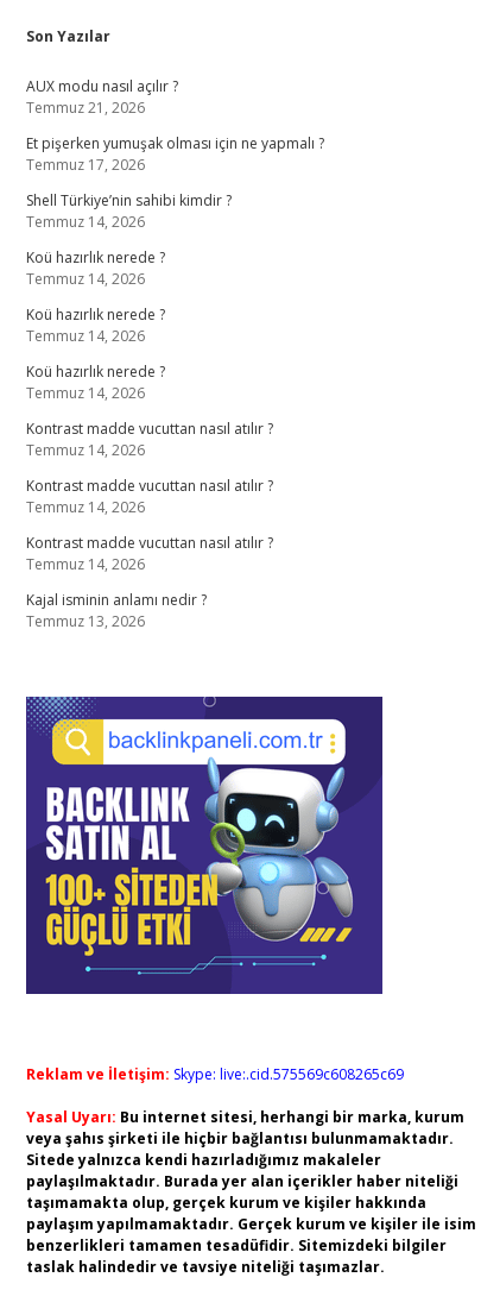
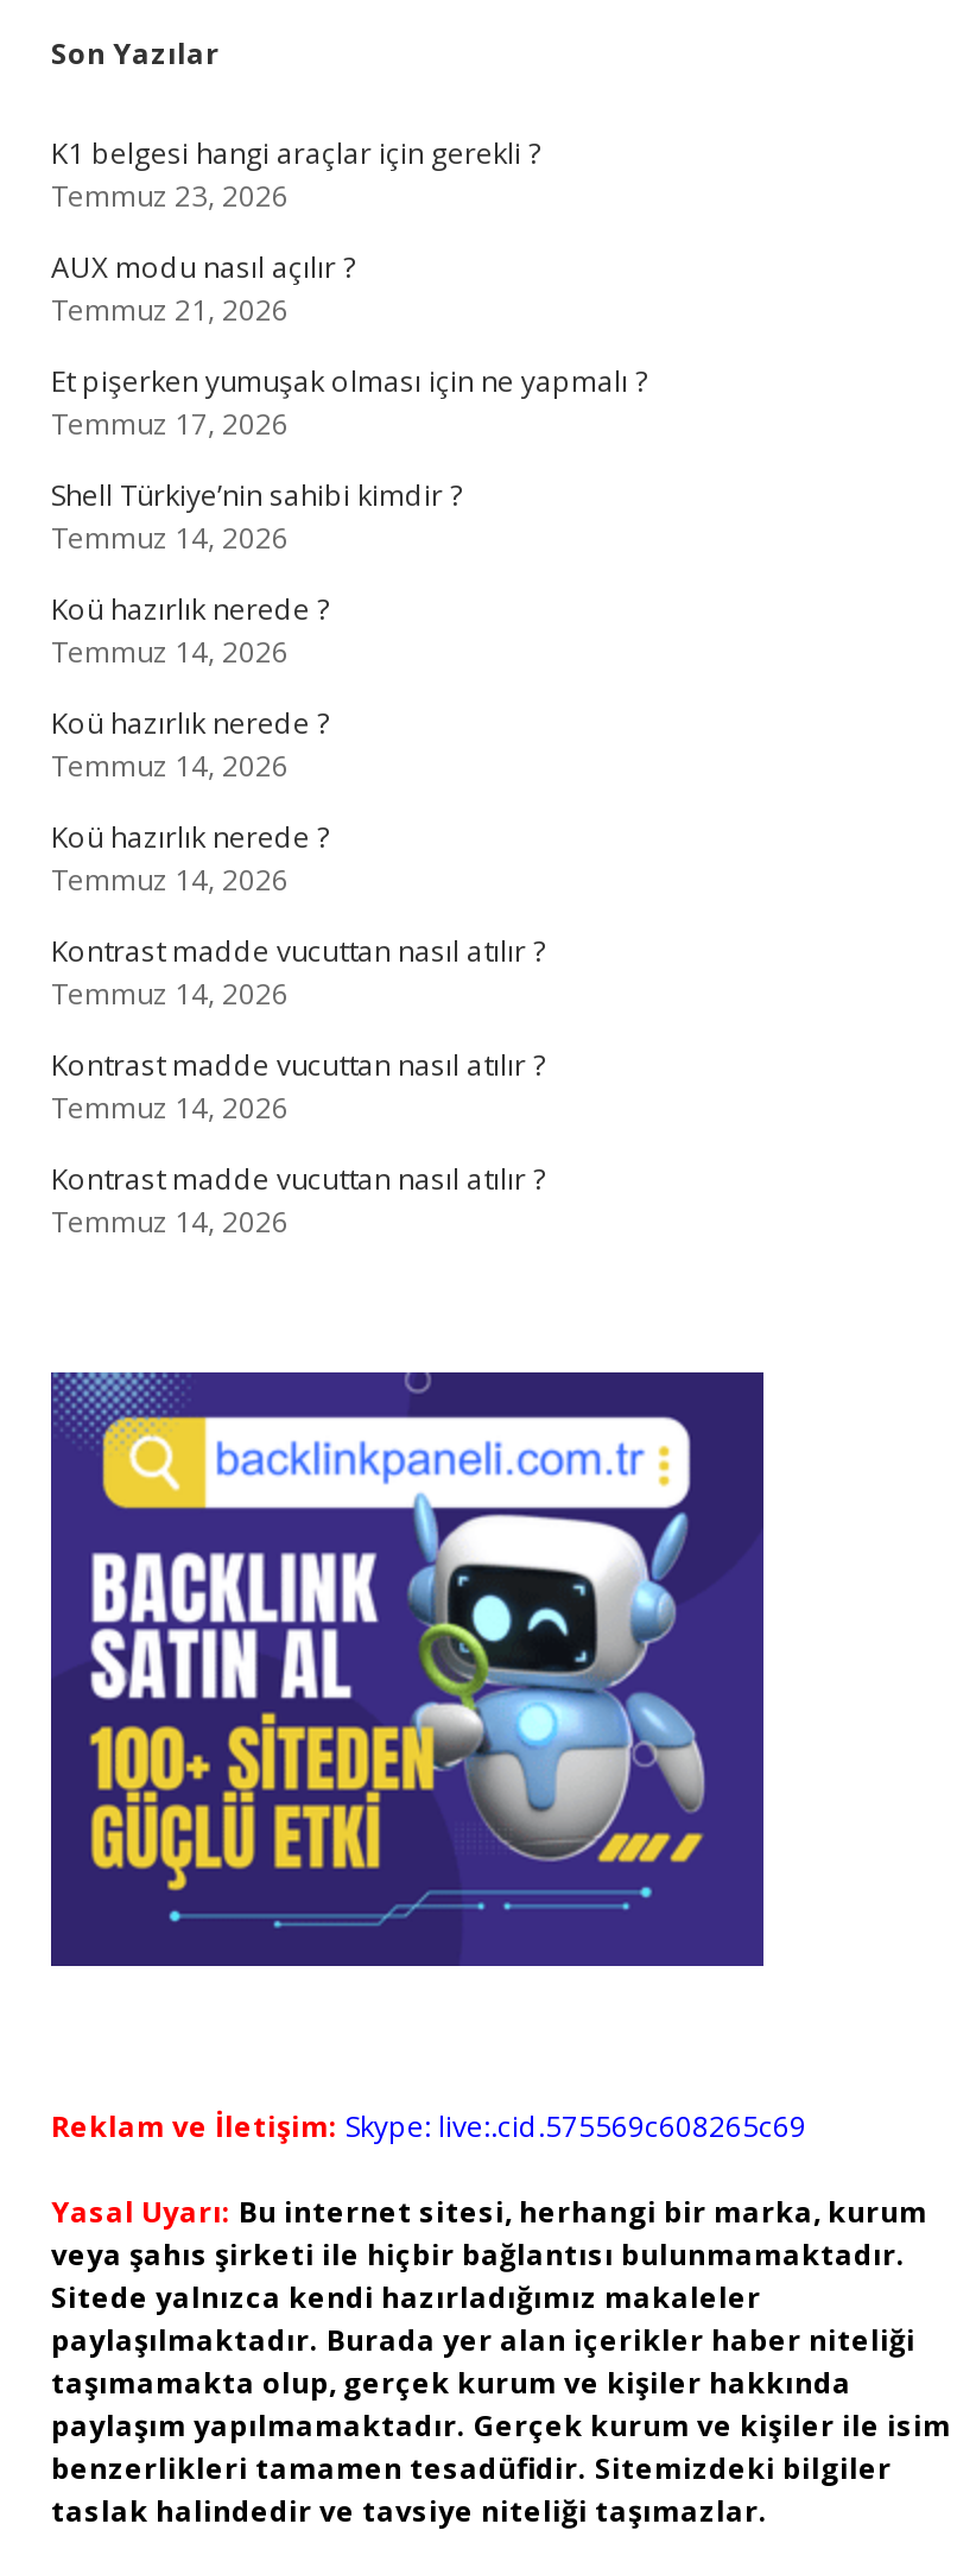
none -> [51,133,540,216] K1 belgesi hangi araçlar için gerekli ? | Temmuz 23, 2026
moved [26,76,324,574] -> [51,247,647,1242]: AUX modu nasıl açılır ? | Temmuz 21, 2026 | Et pişerken yumuşak olması için ne yapmalı ? | ... | Kontrast madde vucuttan nasıl atılır ? | Temmuz 14, 2026
[26,590,207,631] Kajal isminin anlamı nedir ? | Temmuz 13, 2026 -> none

